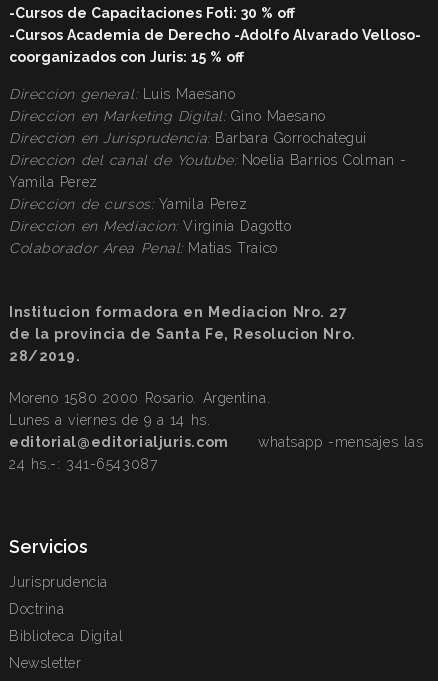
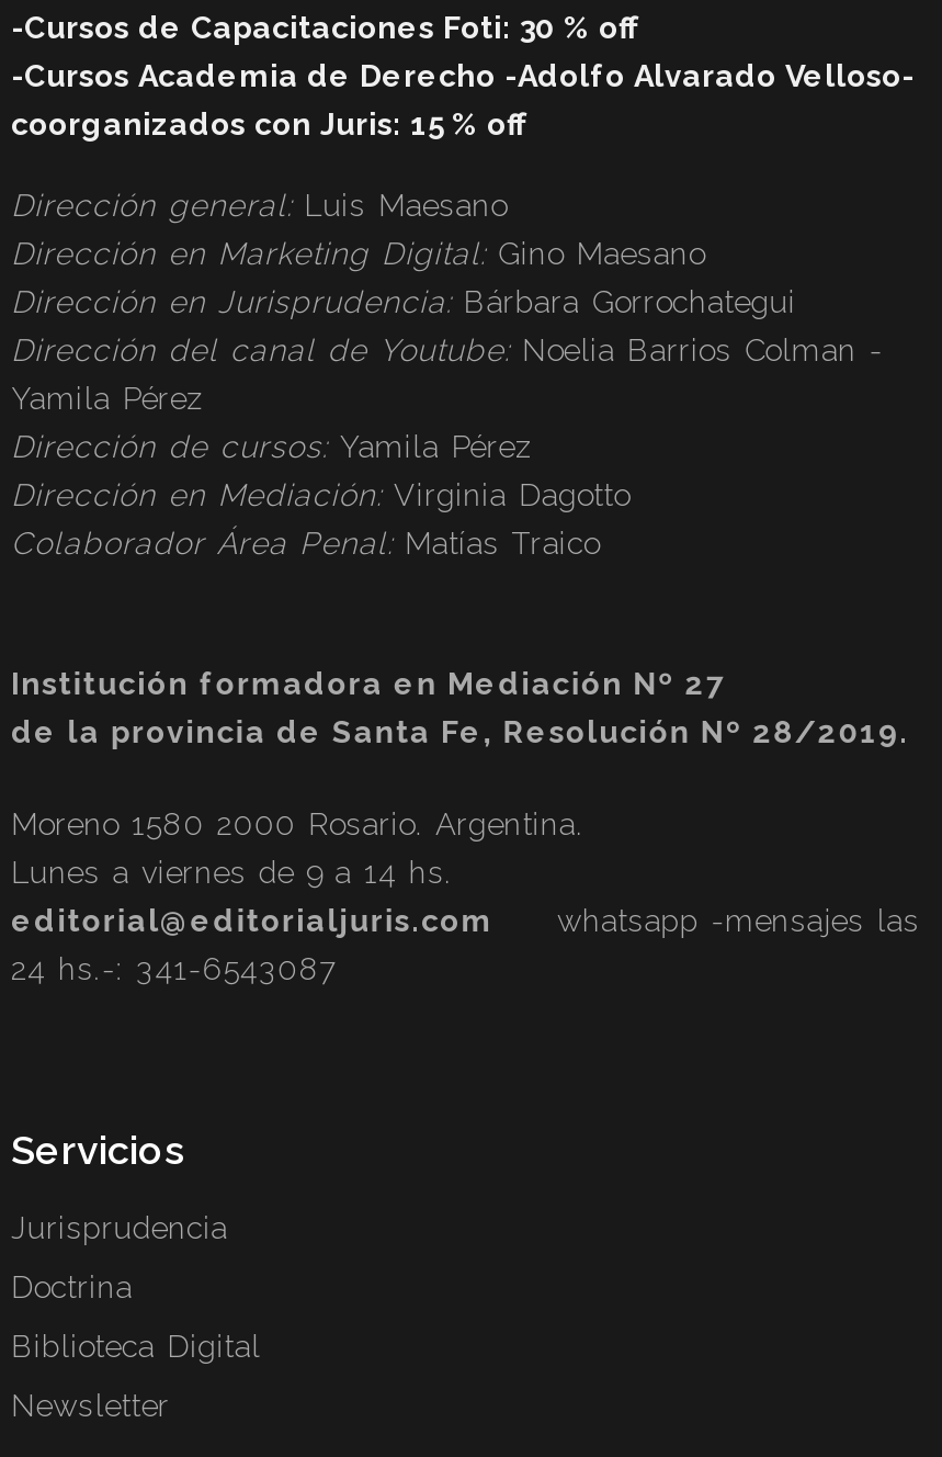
[9,86,407,256] Direccion general: Luis Maesano | Direccion en Marketing Digital: Gino Maesano | Direccion en Jurisprudencia: Barbara Gorrochategui | Direccion del canal de Youtube: Noelia Barrios Colman - | Yamila Perez | Direccion de cursos: Yamila Perez | Direccion en Mediacion: Virginia Dagotto | Colaborador Area Penal: Matias Traico -> [11,188,883,561] Dirección general: Luis Maesano | Dirección en Marketing Digital: Gino Maesano | Dirección en Jurisprudencia: Bárbara Gorrochategui | Dirección del canal de Youtube: Noelia Barrios Colman - | Yamila Pérez | Dirección de cursos: Yamila Pérez | Dirección en Mediación: Virginia Dagotto | Colaborador Área Penal: Matías Traico
[9,304,356,364] Institucion formadora en Mediacion Nro. 27 | de la provincia de Santa Fe, Resolucion Nro. | 28/2019. -> [11,666,909,749] Institución formadora en Mediación Nº 27 | de la provincia de Santa Fe, Resolución Nº 28/2019.

